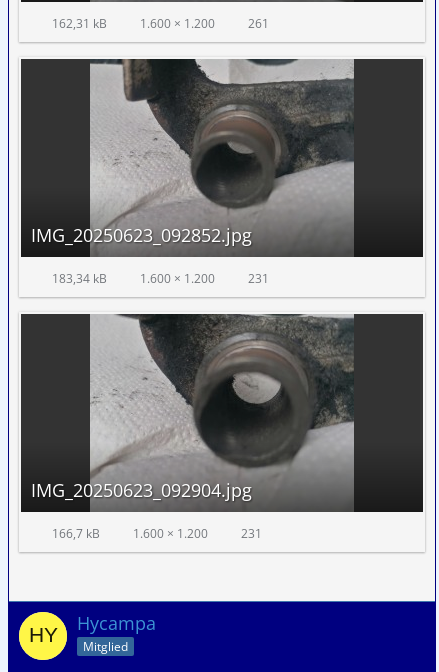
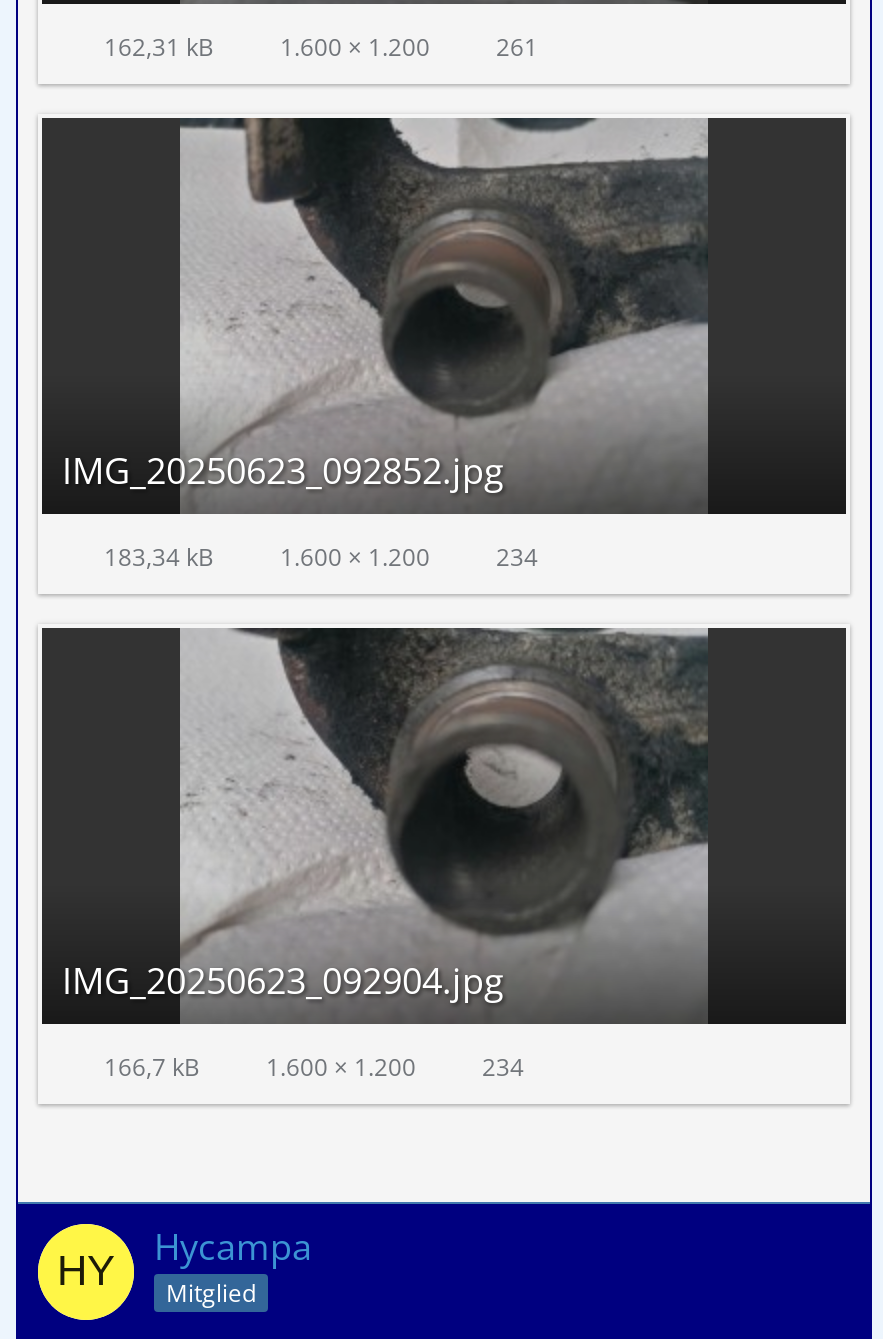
[49,270,269,287] 183,34 kB 1.600 × 1.200 231 -> [98,540,538,574] 183,34 kB 1.600 × 1.200 234
[49,525,262,542] 166,7 kB 1.600 × 1.200 231 -> [98,1050,524,1084] 166,7 kB 1.600 × 1.200 234

